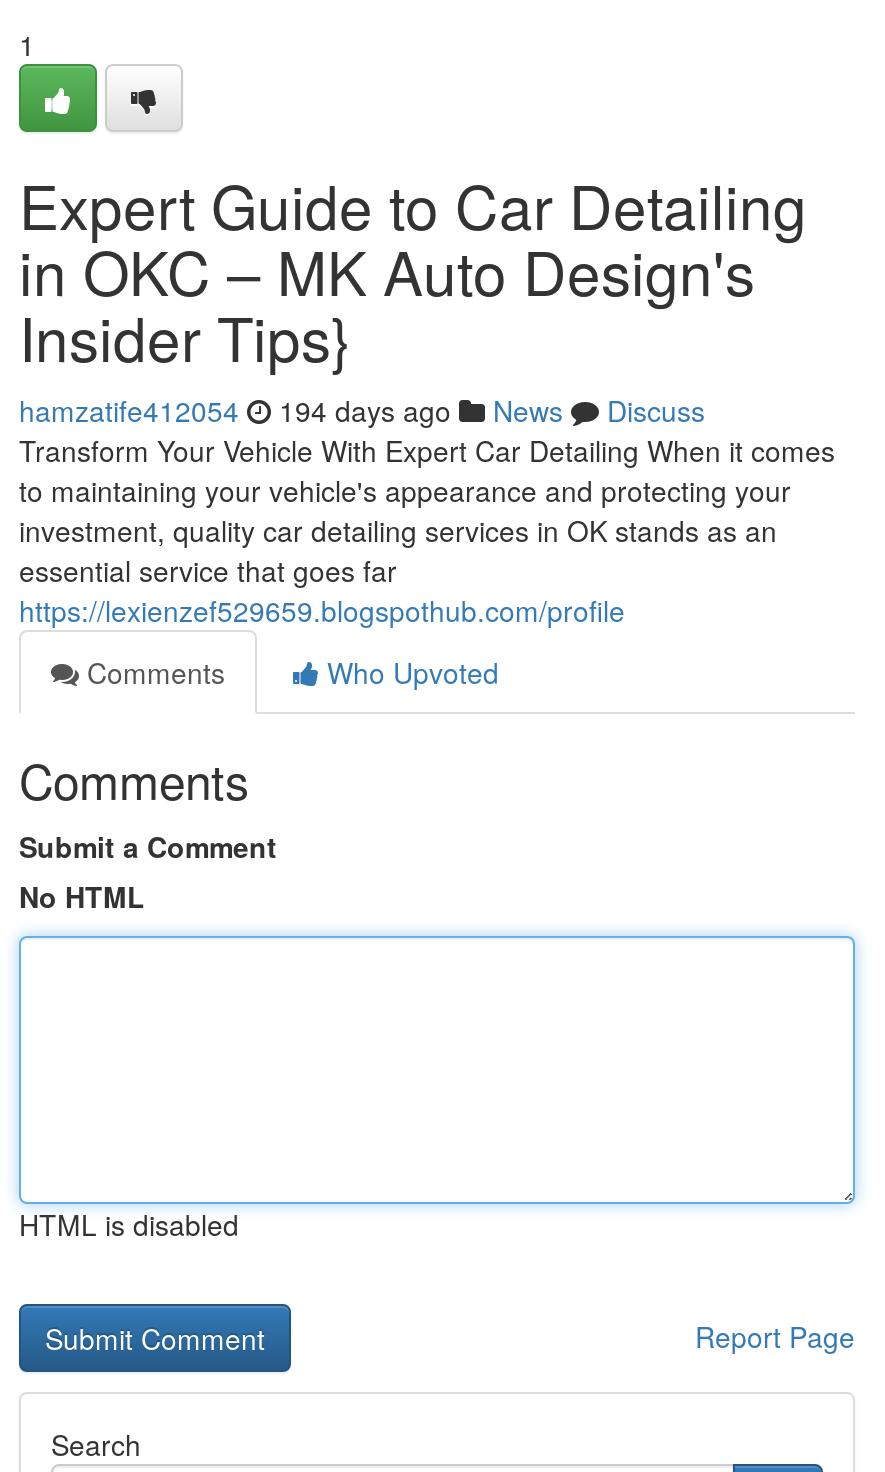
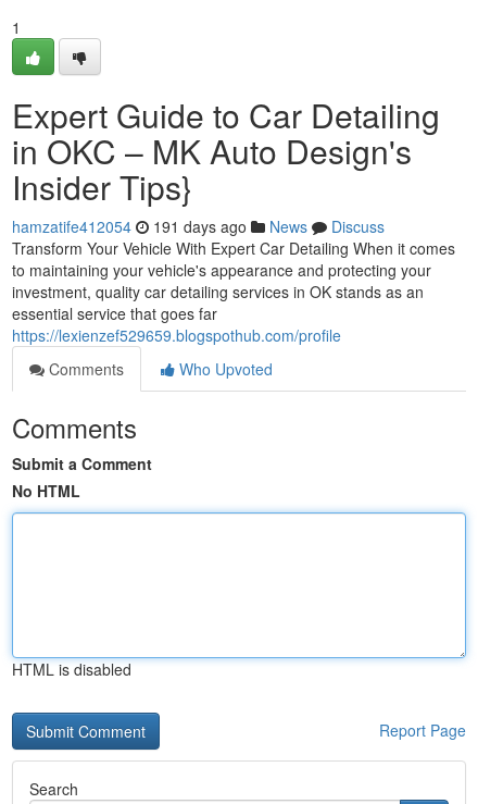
[19,390,705,430] hamzatife412054 194 days ago News Discuss -> [12,215,385,237] hamzatife412054 191 days ago News Discuss

